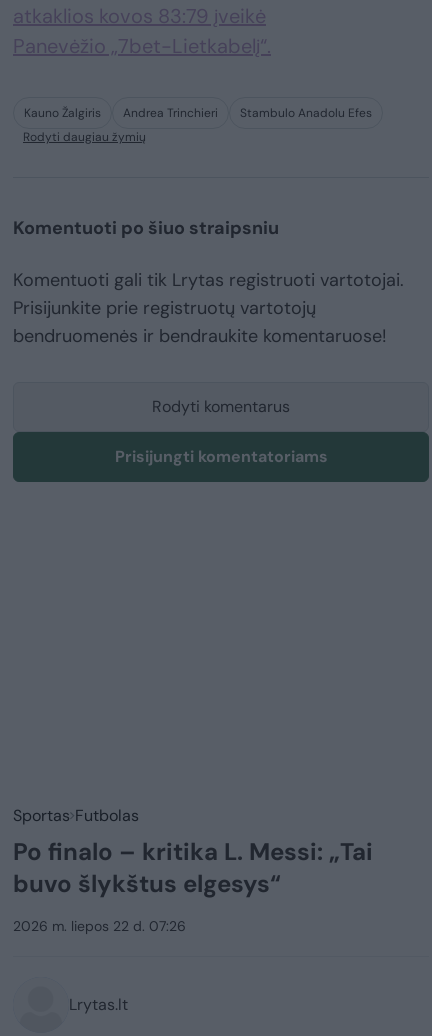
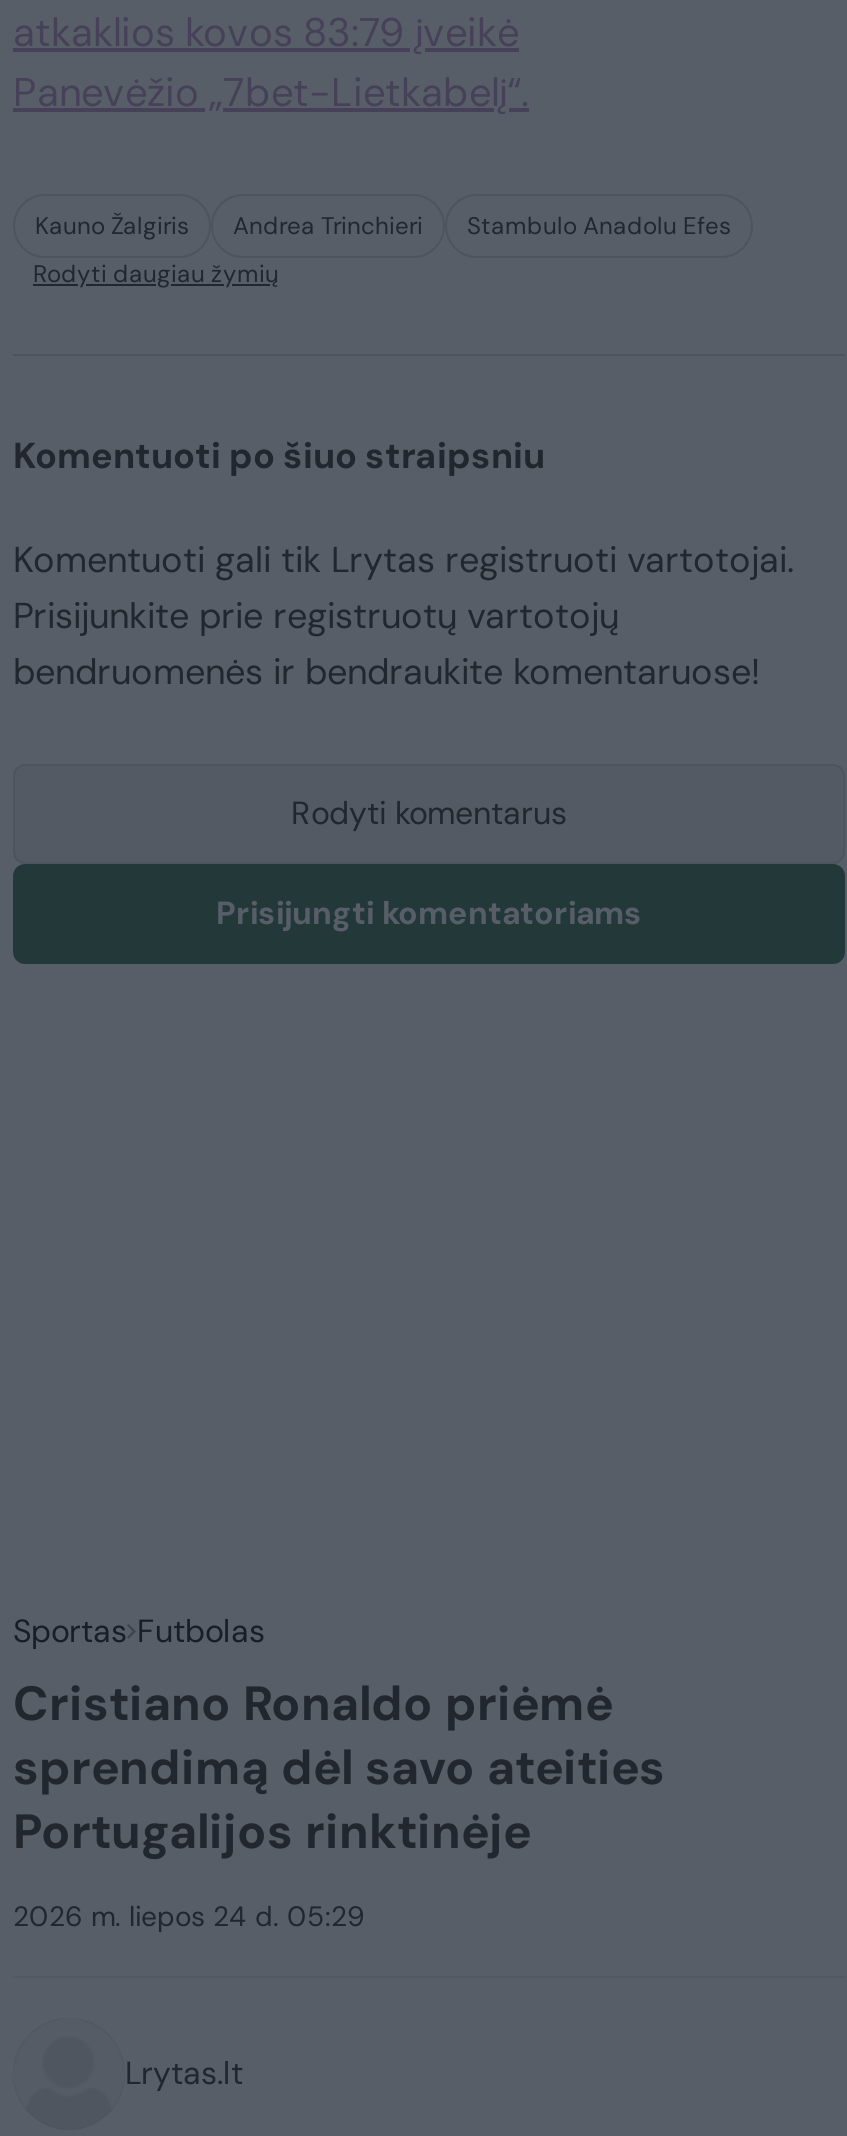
[13,836,373,899] Po finalo – kritika L. Messi: „Tai | buvo šlykštus elgesys“ -> [13,1672,665,1862] Cristiano Ronaldo priėmė | sprendimą dėl savo ateities | Portugalijos rinktinėje
[13,917,186,935] 2026 m. liepos 22 d. 07:26 -> [13,1898,365,1934] 2026 m. liepos 24 d. 05:29

